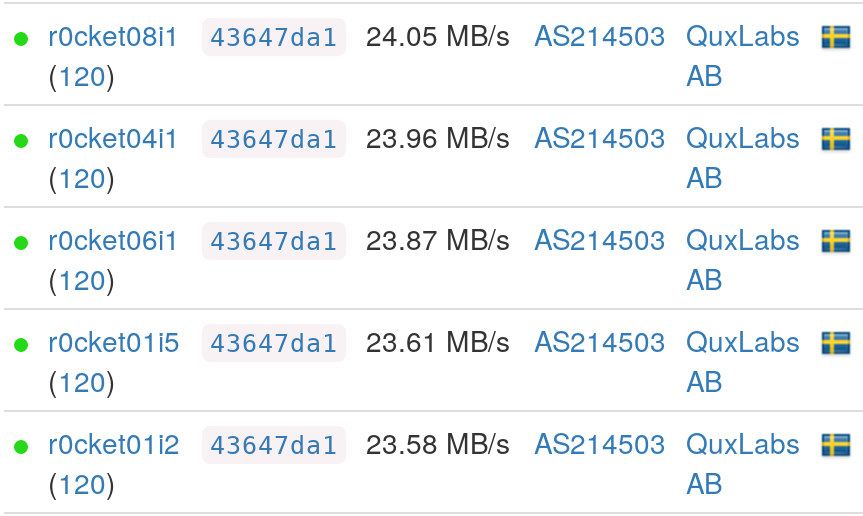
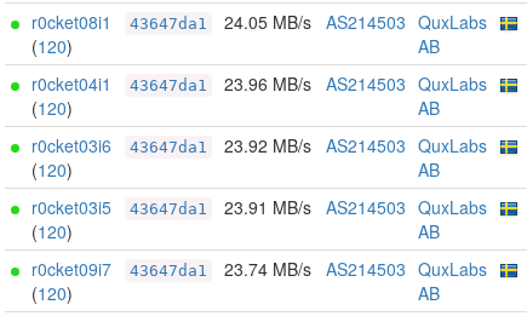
[48,218,180,258] r0cket06i1 -> [31,133,111,157] r0cket03i6
[366,218,800,258] 23.87 MB/s AS214503 QuxLabs -> [224,133,487,157] 23.92 MB/s AS214503 QuxLabs
[48,320,180,360] r0cket01i5 -> [31,195,111,219] r0cket03i5
[366,320,800,360] 23.61 MB/s AS214503 QuxLabs -> [224,195,487,219] 23.91 MB/s AS214503 QuxLabs
[48,422,180,462] r0cket01i2 -> [31,257,111,281] r0cket09i7
[366,422,800,462] 23.58 MB/s AS214503 QuxLabs -> [224,257,487,281] 23.74 MB/s AS214503 QuxLabs

